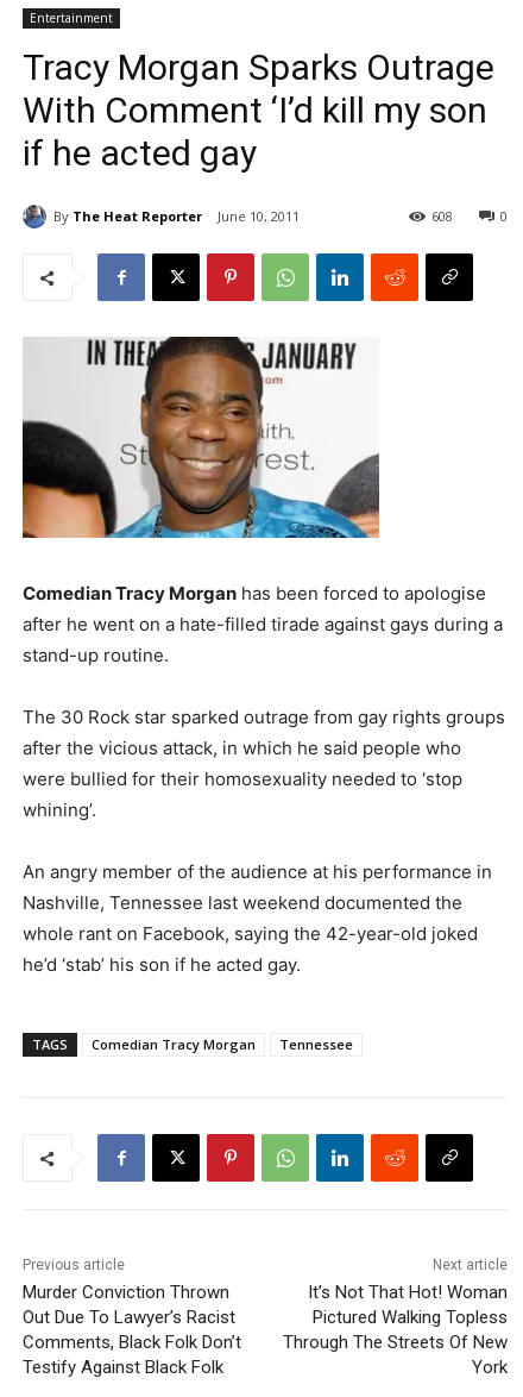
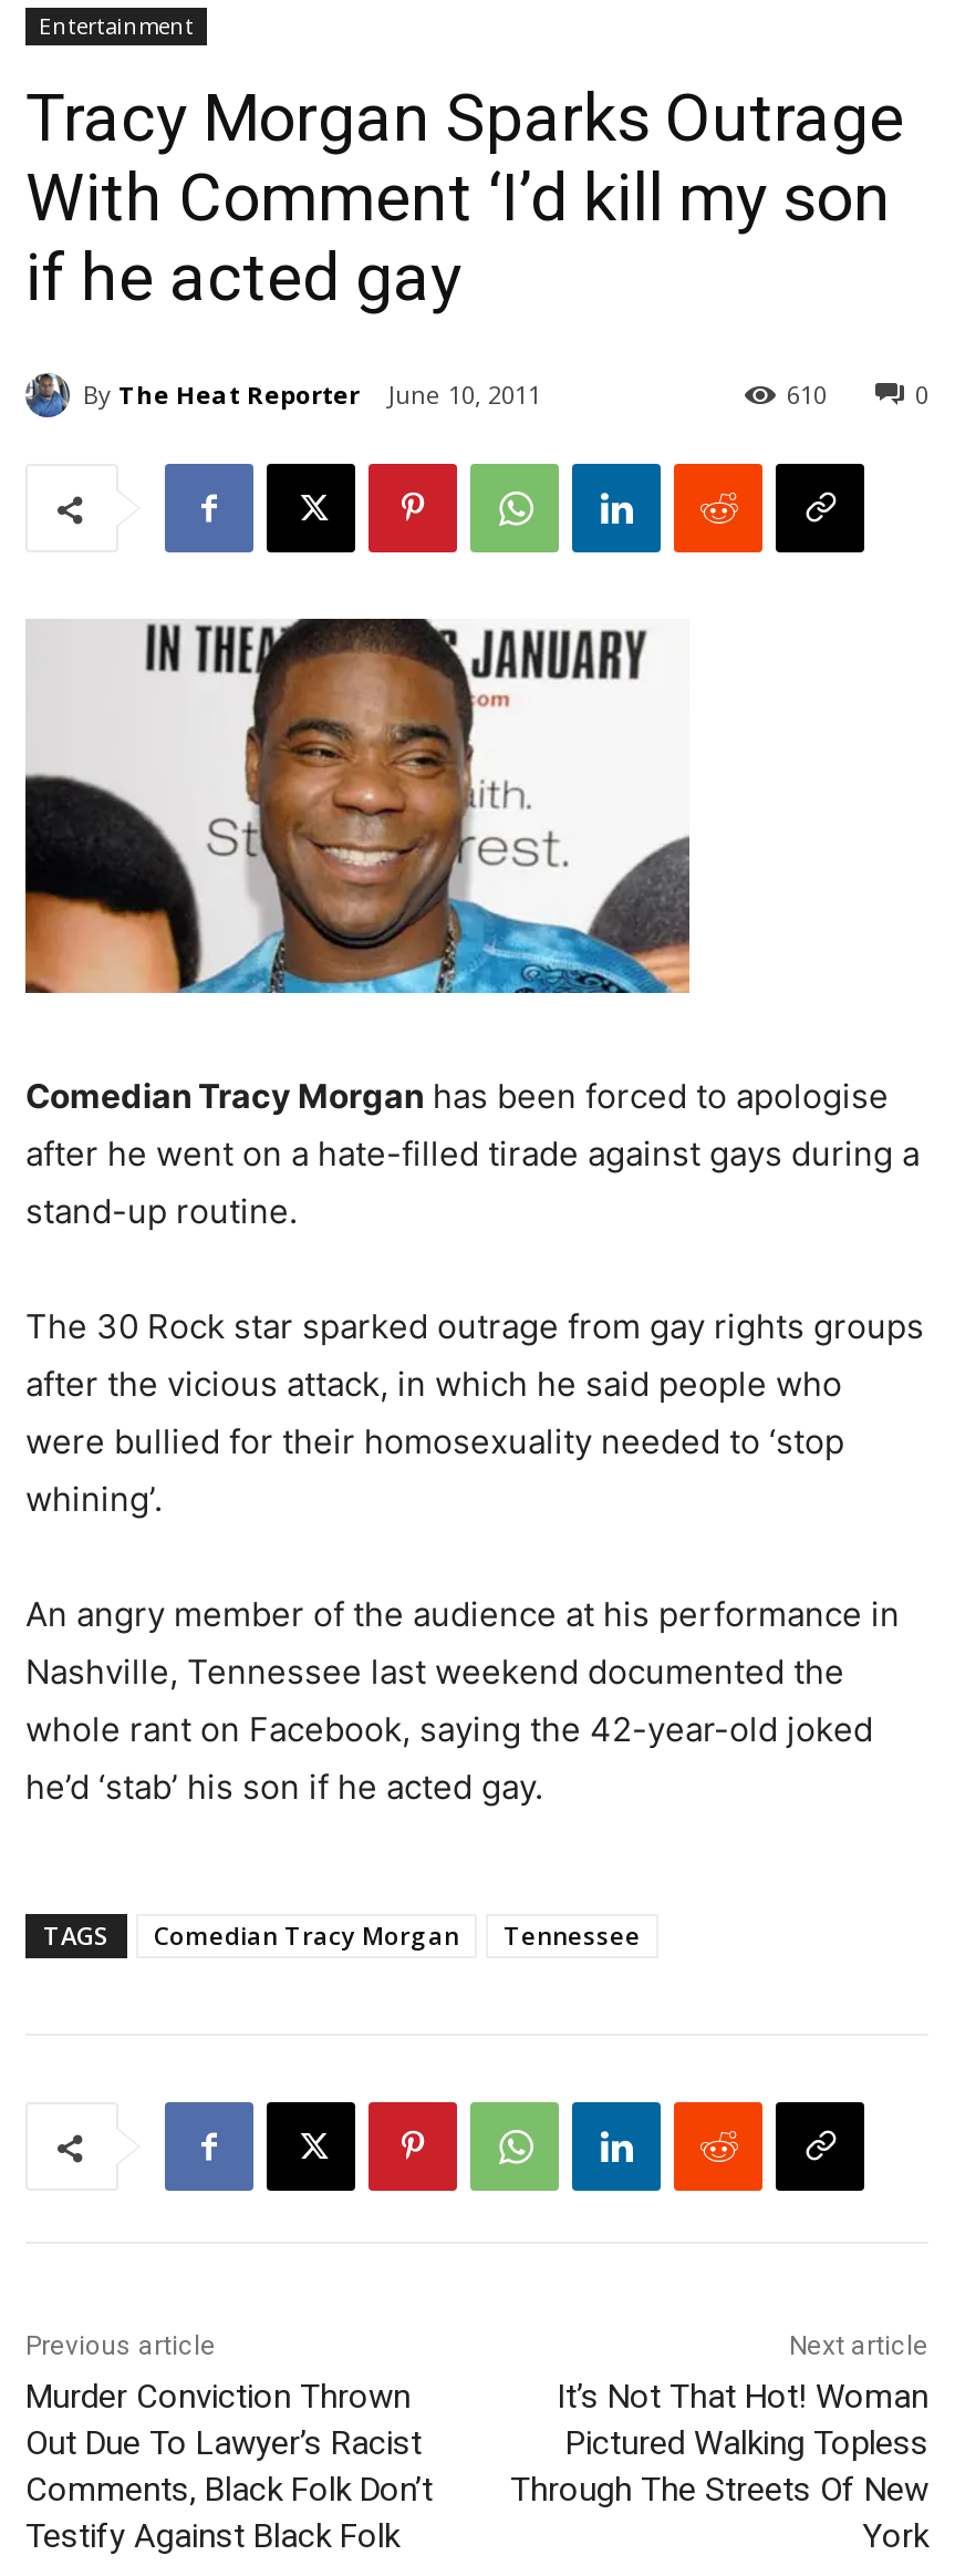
[431,207,453,225] 608 -> [787,378,827,411] 610

